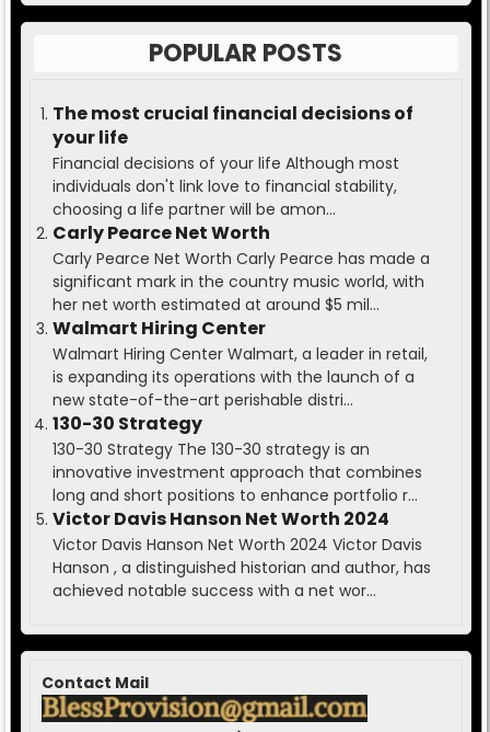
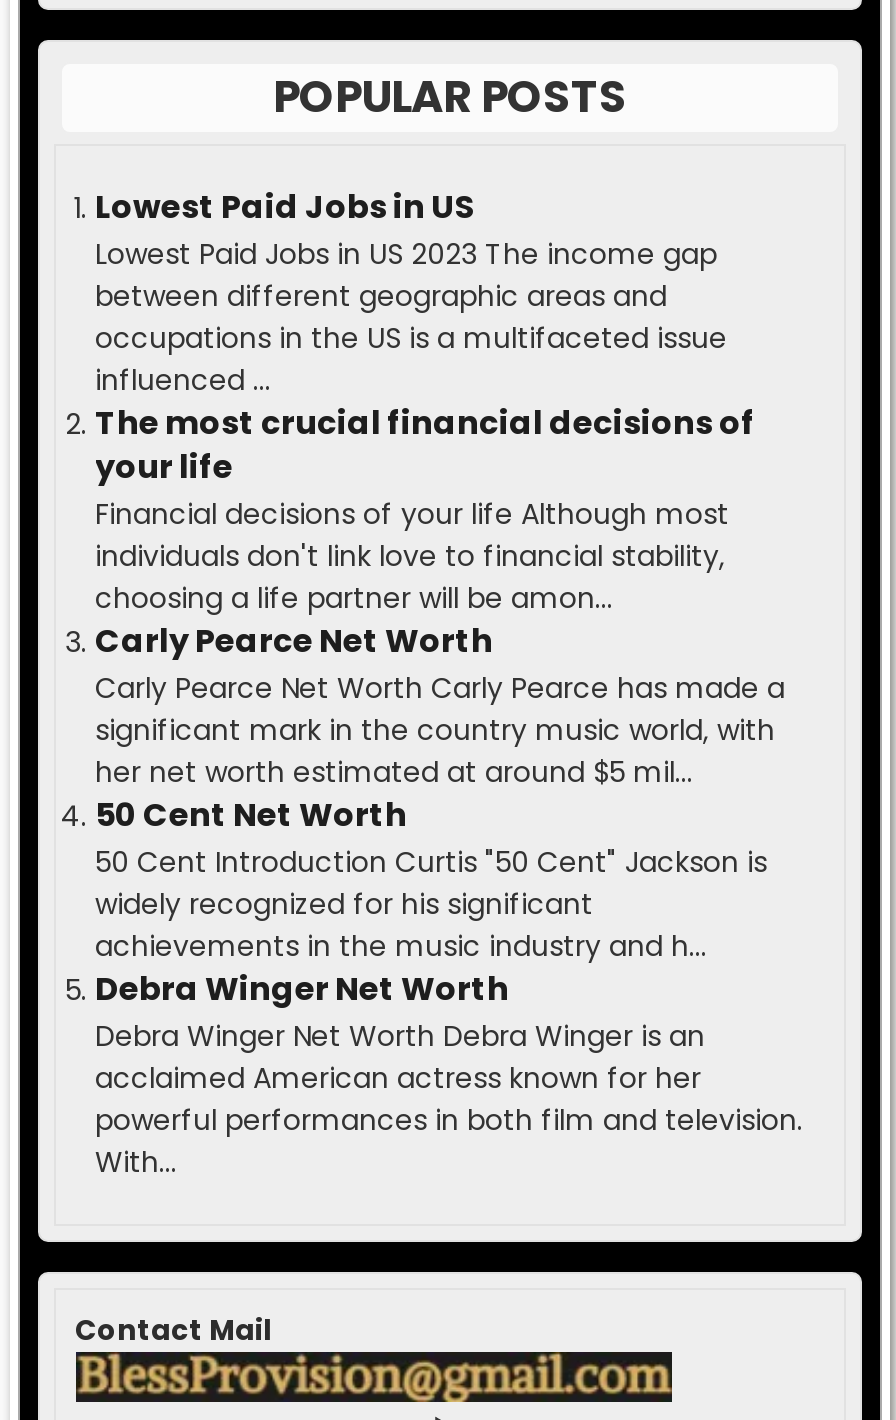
none -> [95,183,727,399] Lowest Paid Jobs in US | Lowest Paid Jobs in US 2023 The income gap | between different geographic areas and | occupations in the US is a multifaceted issue | influenced ...
moved [52,100,429,315] -> [95,399,785,791]: The most crucial financial decisions of | your life | Financial decisions of your life Although most | ... | significant mark in the country music world, with | her net worth estimated at around $5 mil...
[52,315,430,601] Walmart Hiring Center | Walmart Hiring Center Walmart, a leader in retail, | is expanding its operations with the launch of a | new state-of-the-art perishable distri... | 130-30 Strategy | 130-30 Strategy The 130-30 strategy is an | innovative investment approach that combines | long and short positions to enhance portfolio r... | Victor Davis Hanson Net Worth 2024 | Victor Davis Hanson Net Worth 2024 Victor Davis | Hanson , a distinguished historian and author, has | achieved notable success with a net wor... -> [95,791,803,1181] 50 Cent Net Worth | 50 Cent Introduction Curtis "50 Cent" Jackson is | widely recognized for his significant | achievements in the music industry and h... | Debra Winger Net Worth | Debra Winger Net Worth Debra Winger is an | acclaimed American actress known for her | powerful performances in both film and television. | With...

